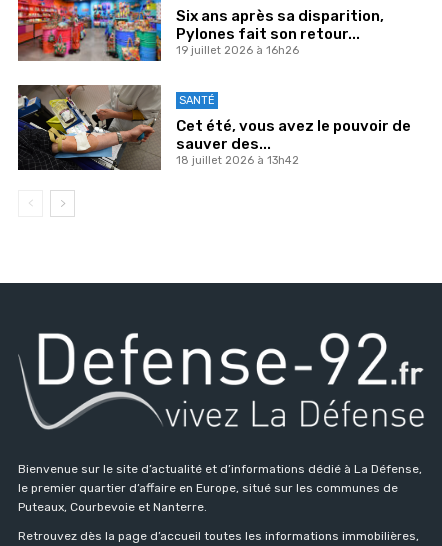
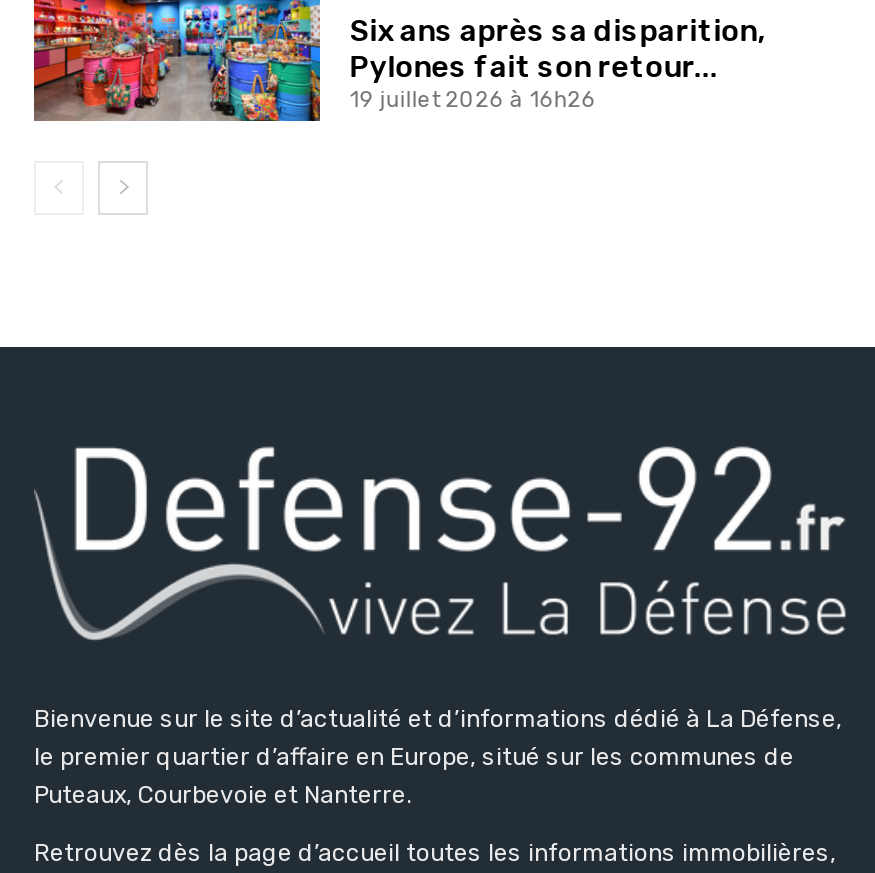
[17,84,411,171] [image] | SANTÉ | Cet été, vous avez le pouvoir de | sauver des... | 18 juillet 2026 à 13h42 -> none

